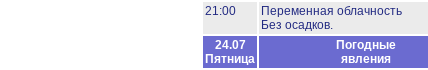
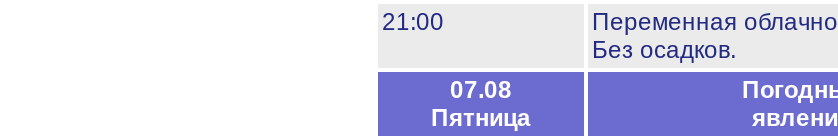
[214,38,245,52] 24.07 -> [450,76,512,104] 07.08

